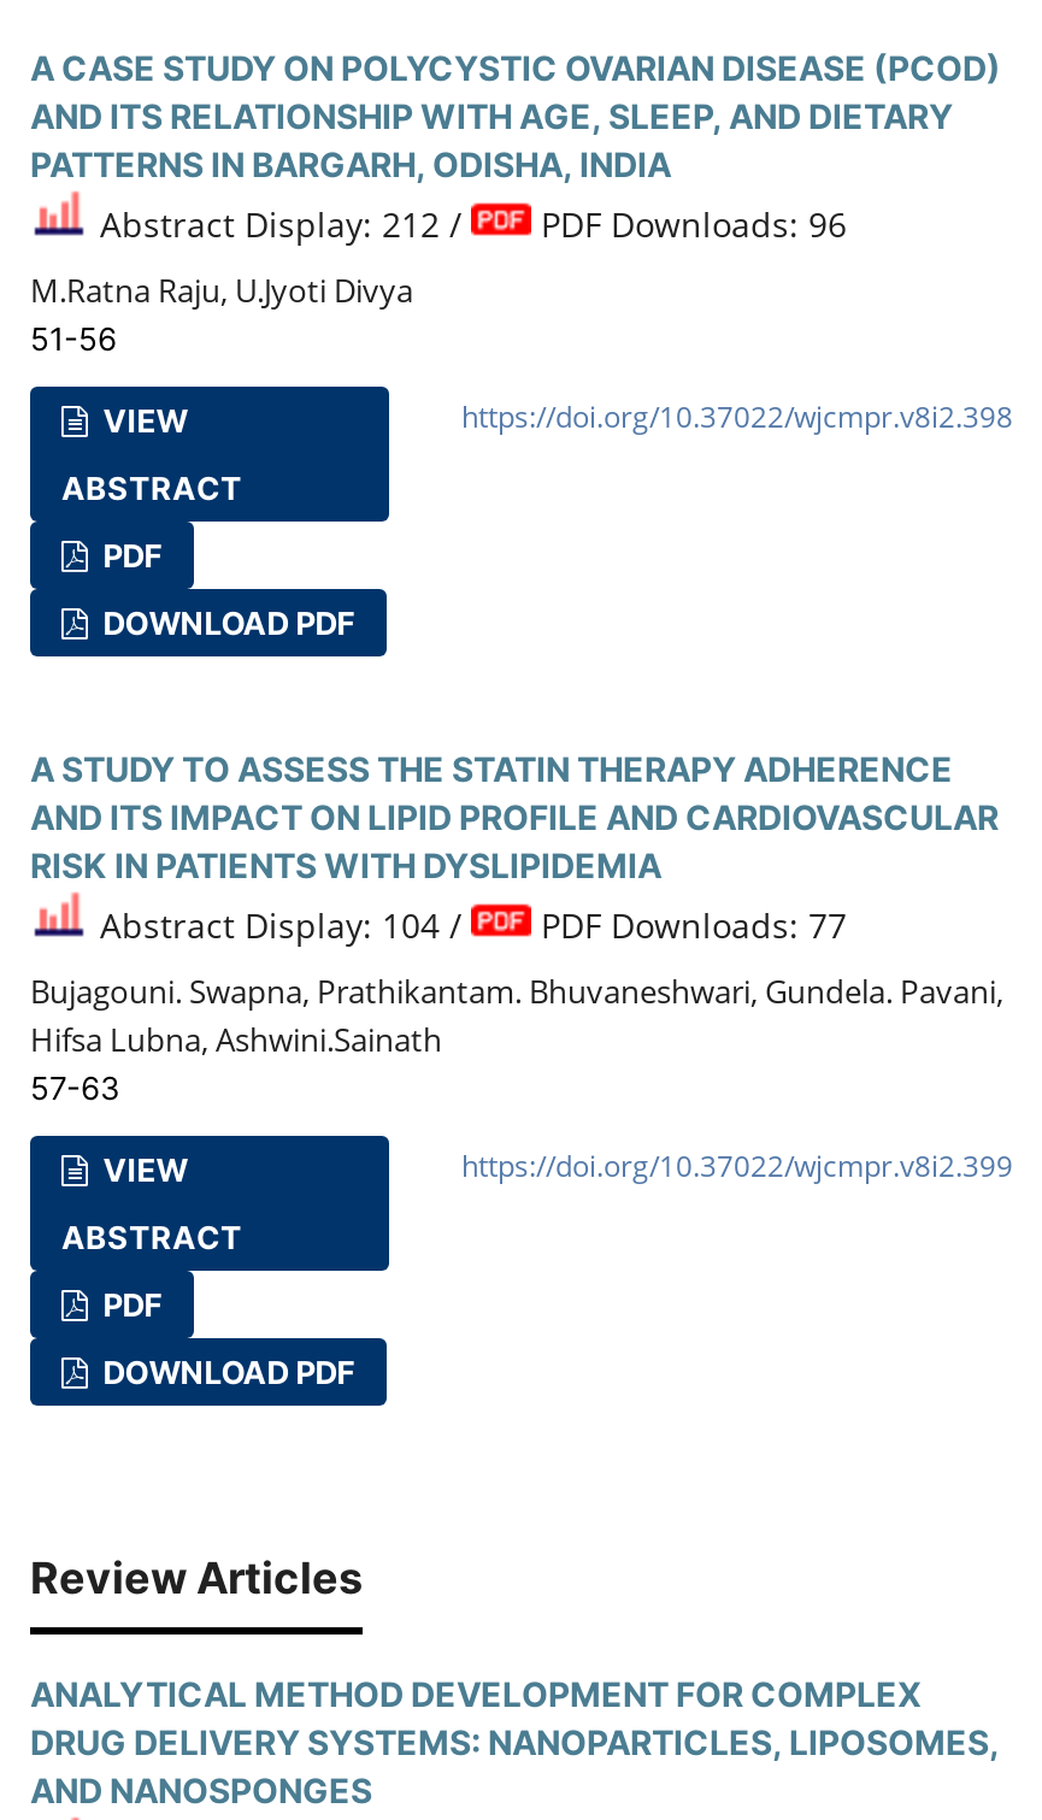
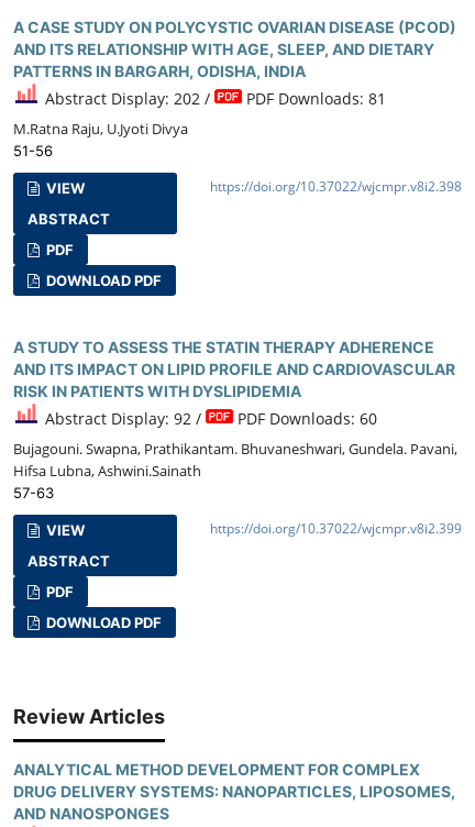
[90,201,471,246] Abstract Display: 212 / -> [41,88,214,109] Abstract Display: 202 /
[531,201,847,246] PDF Downloads: 96 -> [242,88,386,109] PDF Downloads: 81
[90,902,471,947] Abstract Display: 104 / -> [41,408,206,429] Abstract Display: 92 /
[531,902,847,947] PDF Downloads: 77 -> [233,408,377,429] PDF Downloads: 60

